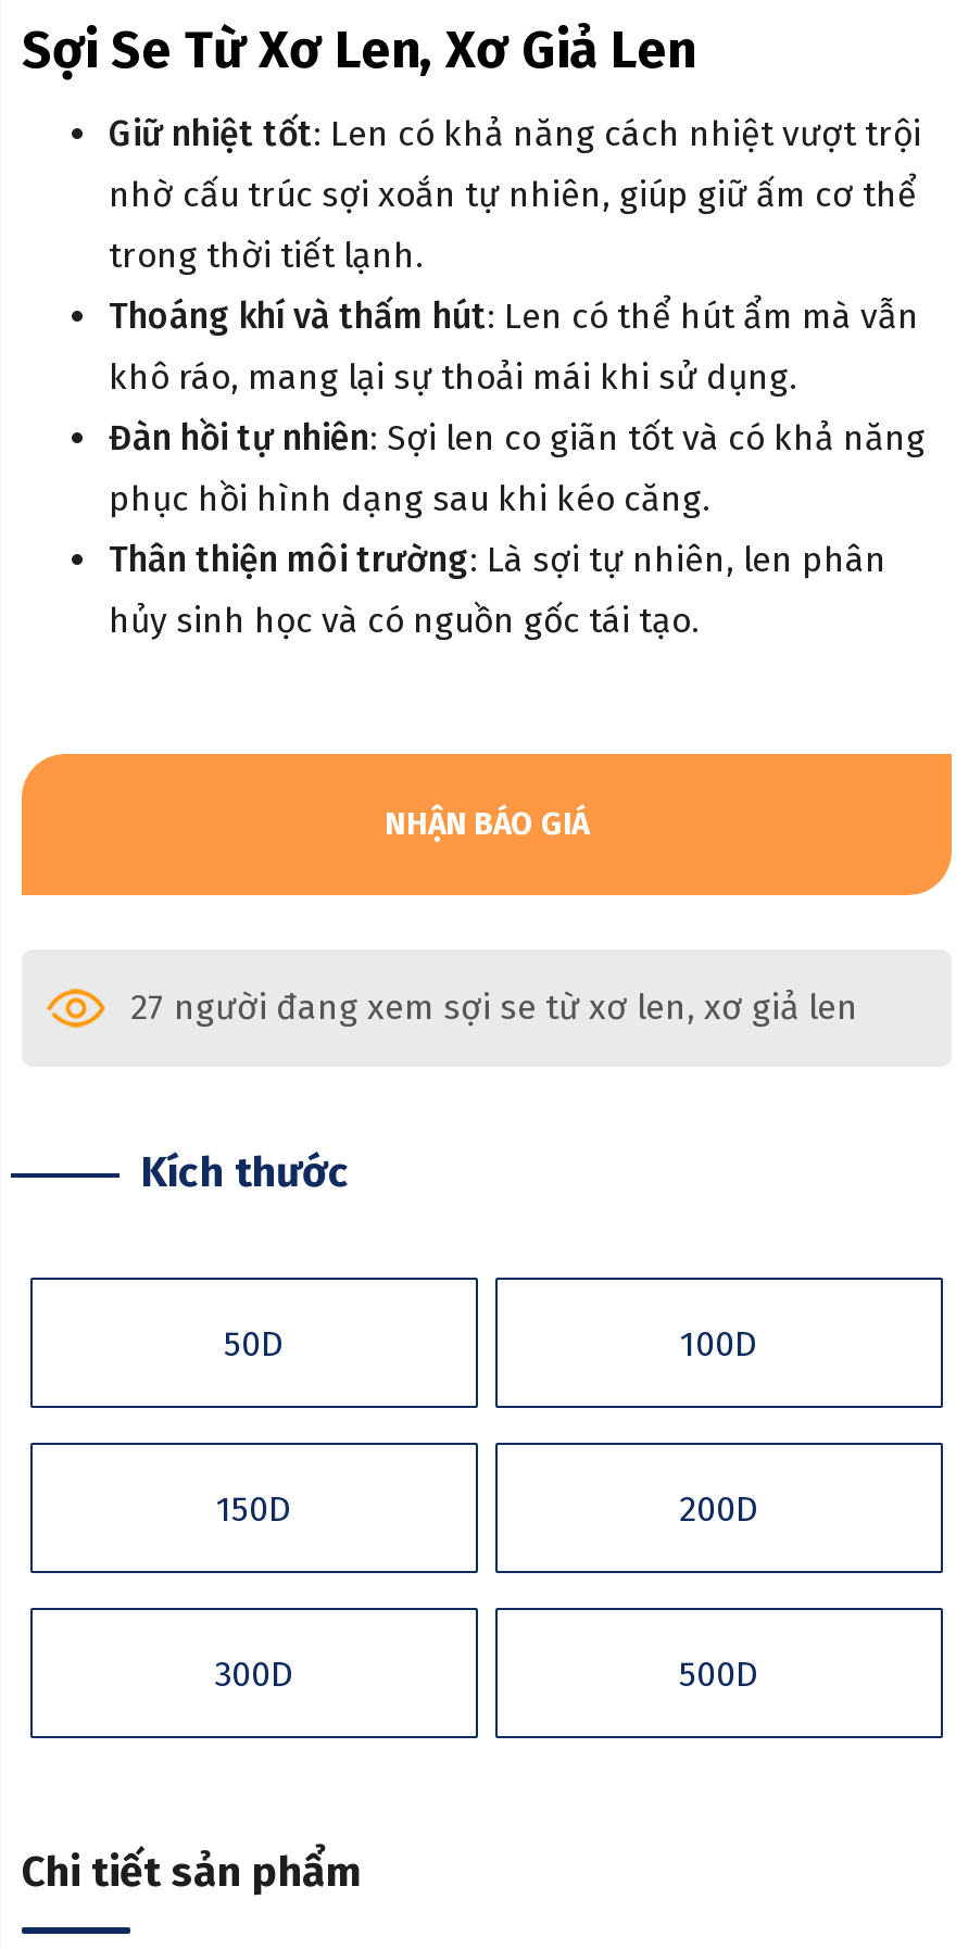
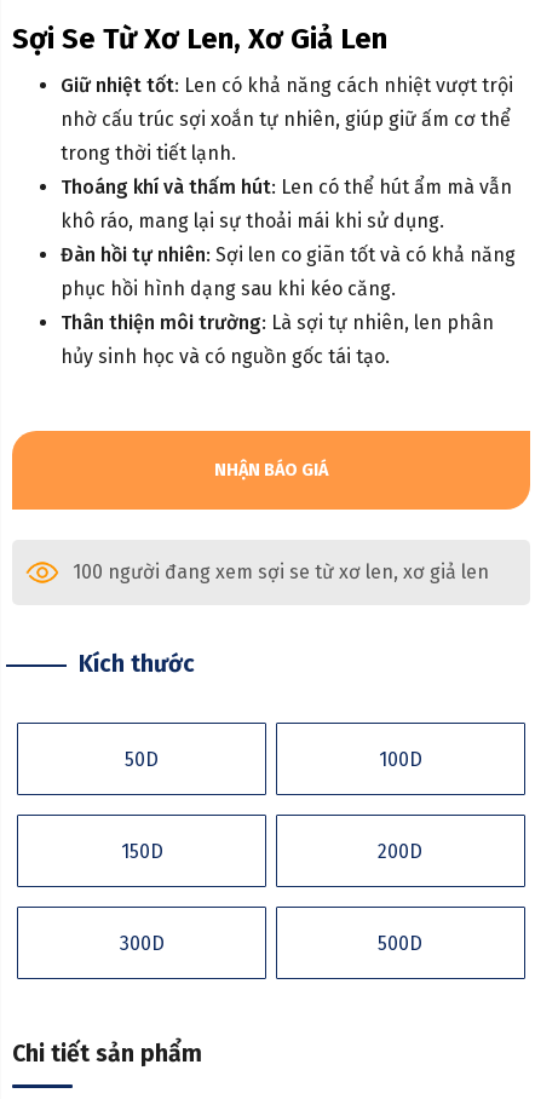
[130,987,858,1028] 27 người đang xem sợi se từ xơ len, xơ giả len -> [73,561,489,584] 100 người đang xem sợi se từ xơ len, xơ giả len

